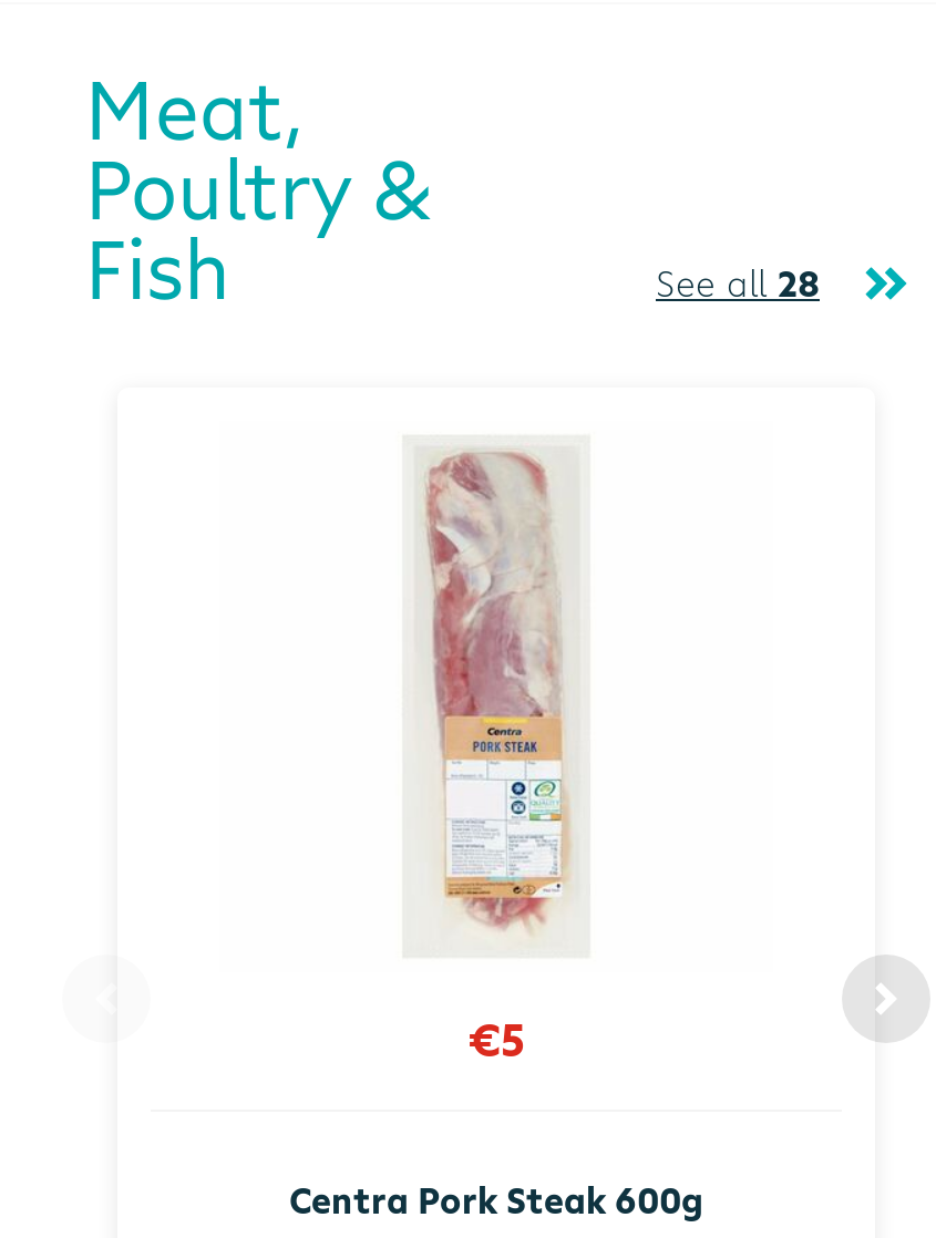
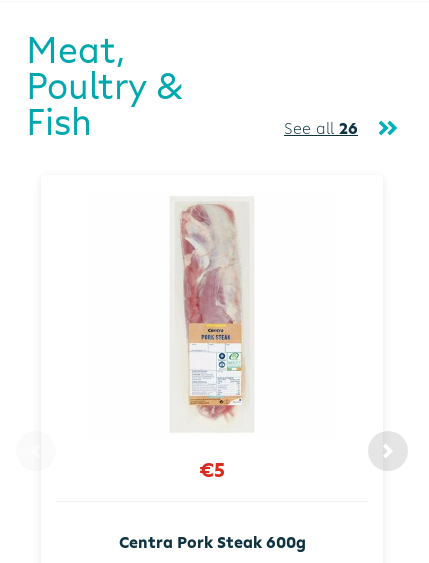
[656,259,820,307] See all 28 -> [284,117,358,139] See all 26

